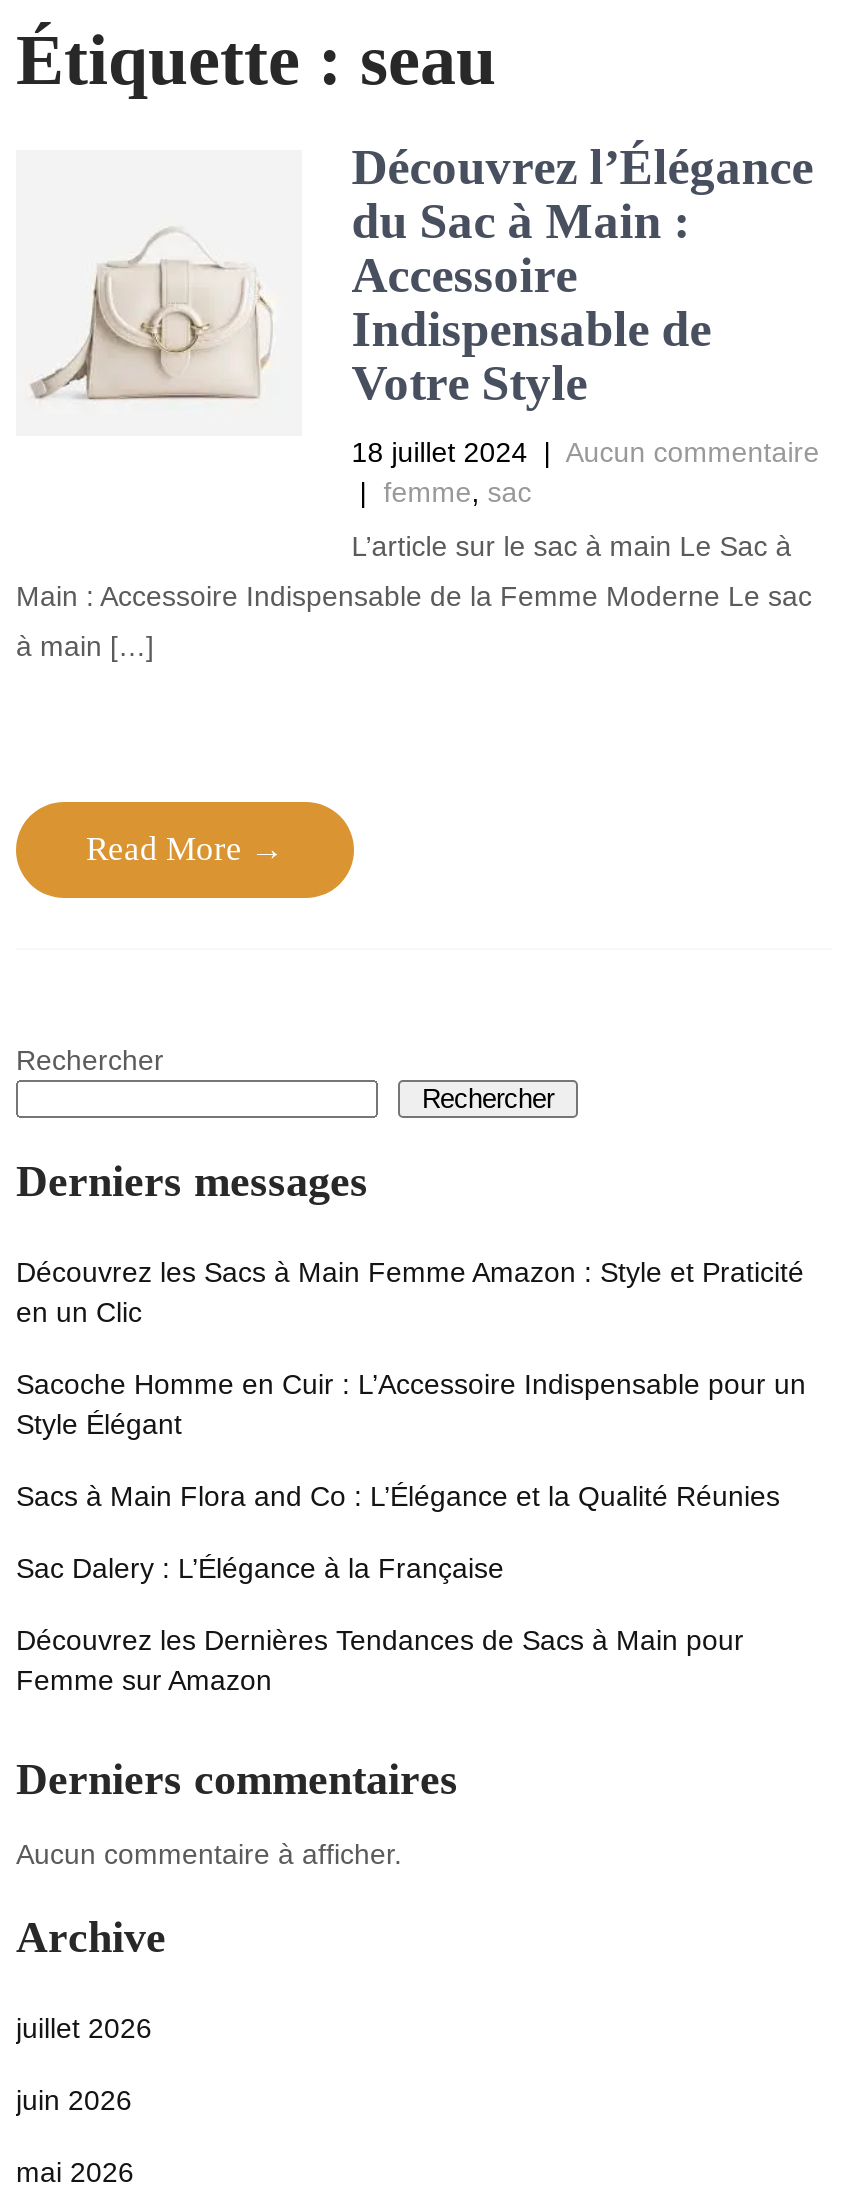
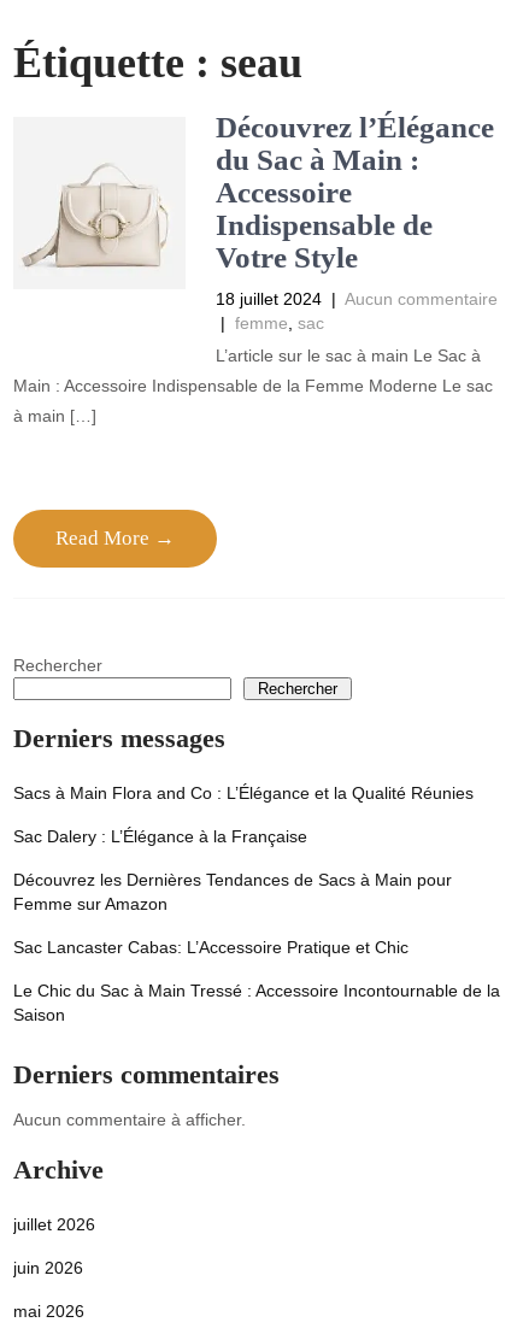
[16,1256,806,1440] Découvrez les Sacs à Main Femme Amazon : Style et Praticité | en un Clic | Sacoche Homme en Cuir : L’Accessoire Indispensable pour un | Style Élégant -> none
moved [16,1480,780,1696] -> [13,783,474,913]: Sacs à Main Flora and Co : L’Élégance et la Qualité Réunies | Sac Dalery : L’Élégance à la Française | Découvrez les Dernières Tendances de Sacs à Main pour | Femme sur Amazon
none -> [13,938,500,1024] Sac Lancaster Cabas: L’Accessoire Pratique et Chic | Le Chic du Sac à Main Tressé : Accessoire Incontournable de la | Saison

